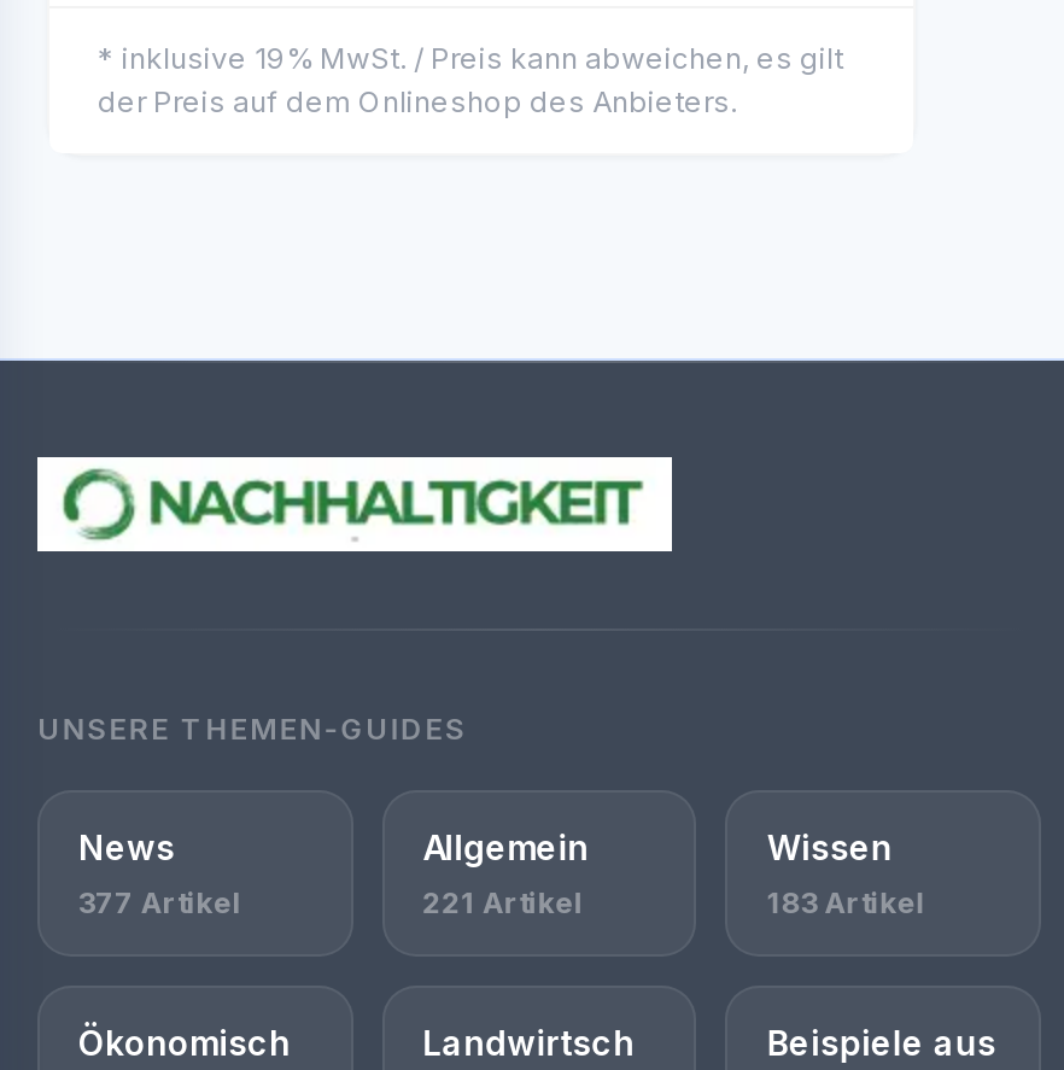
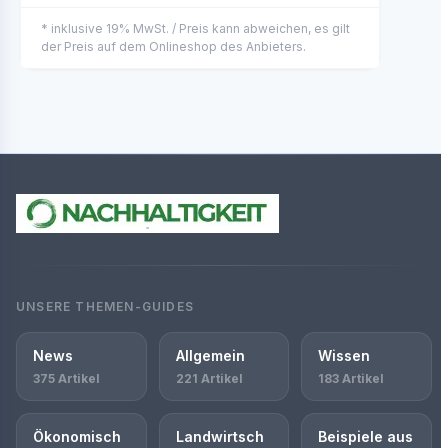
[78,884,242,920] 377 Artikel -> [33,371,100,386] 375 Artikel

